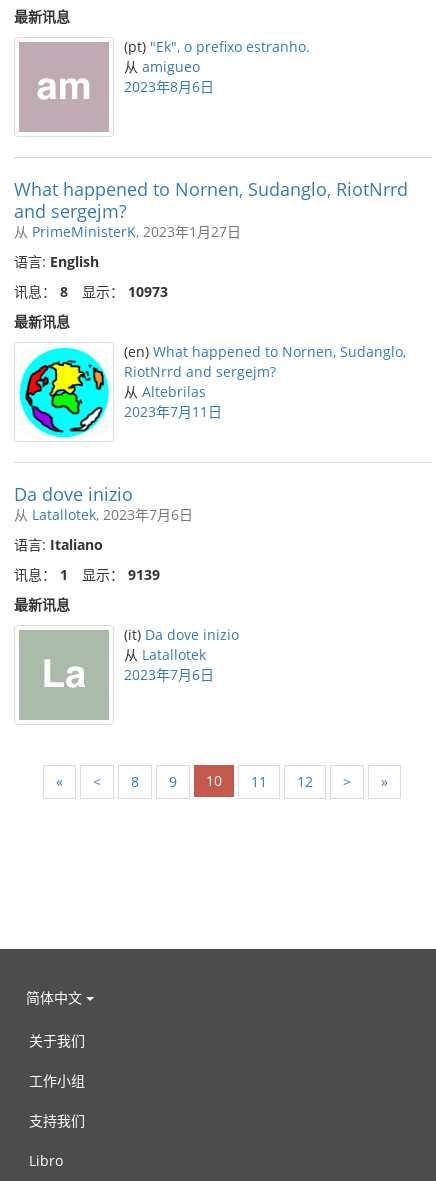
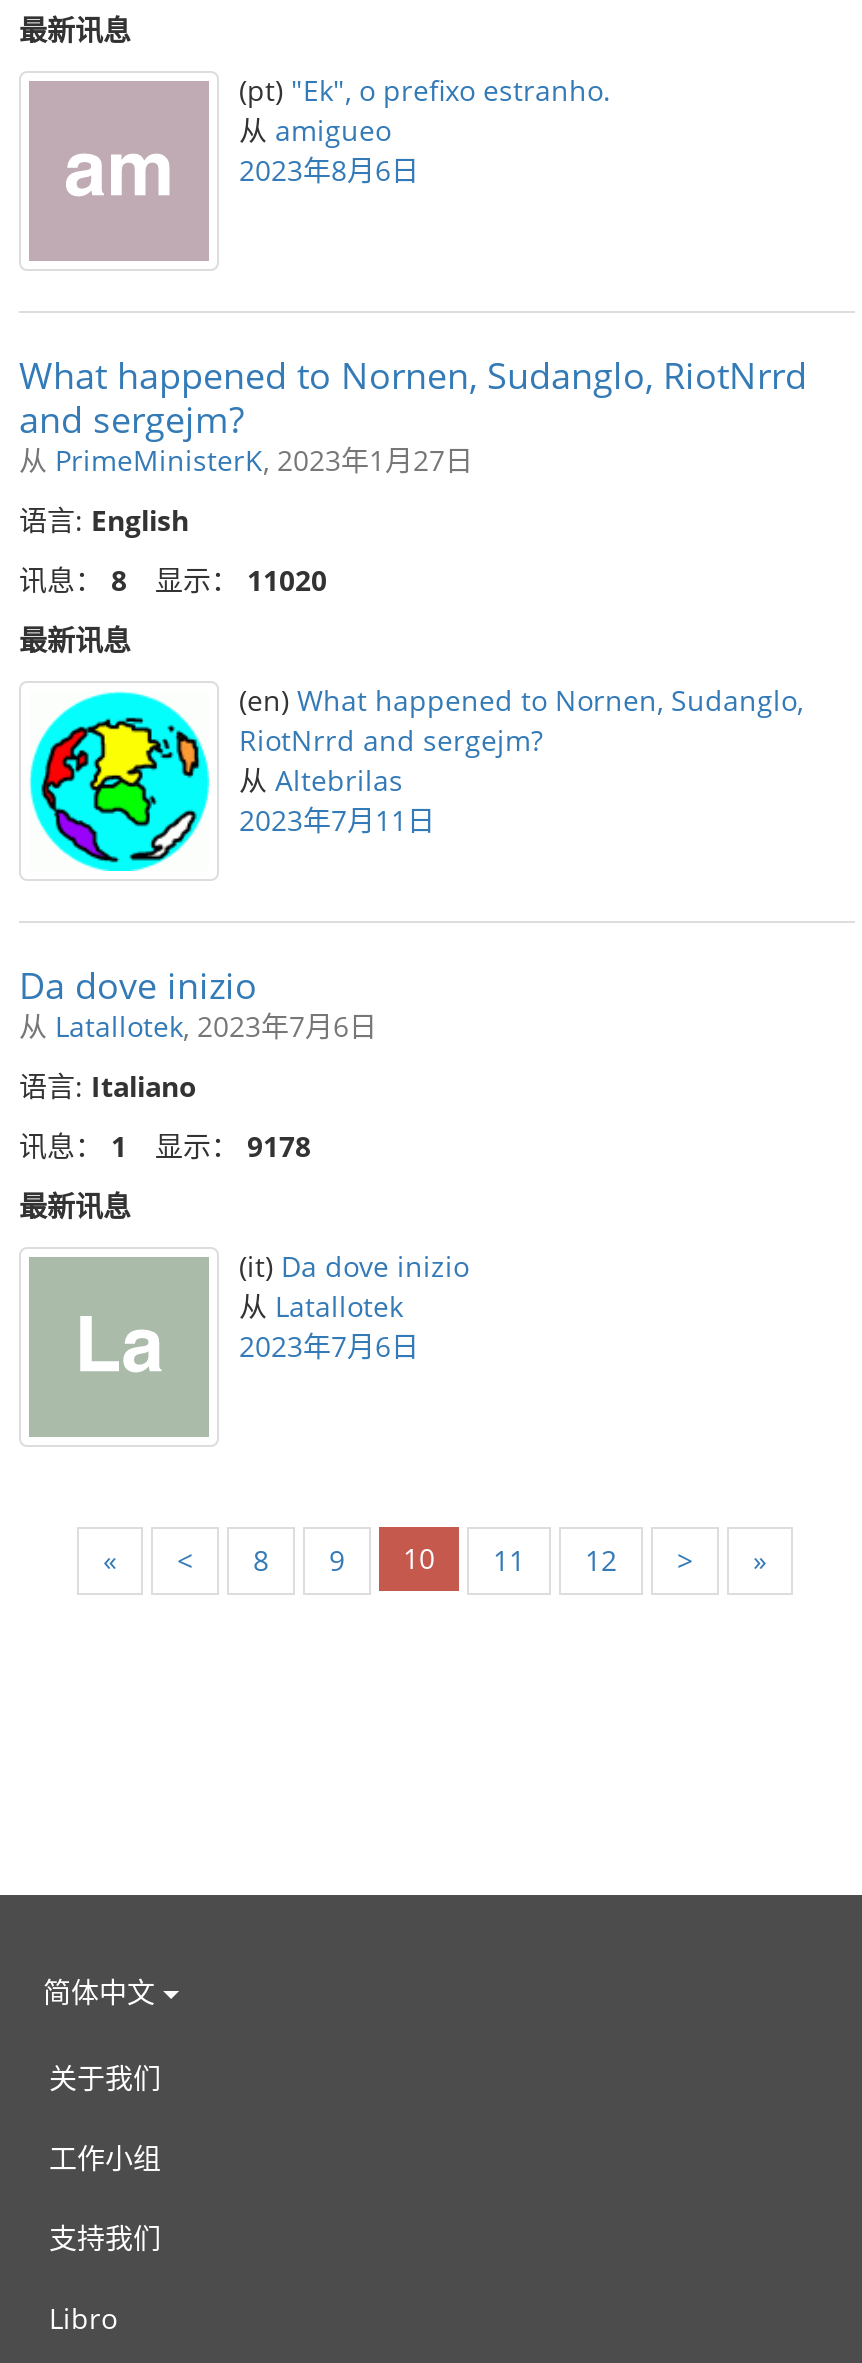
[14,282,168,301] 讯息：8 显示：10973 -> [19,561,327,599] 讯息：8 显示：11020
[14,565,160,584] 讯息：1 显示：9139 -> [19,1127,311,1165] 讯息：1 显示：9178

